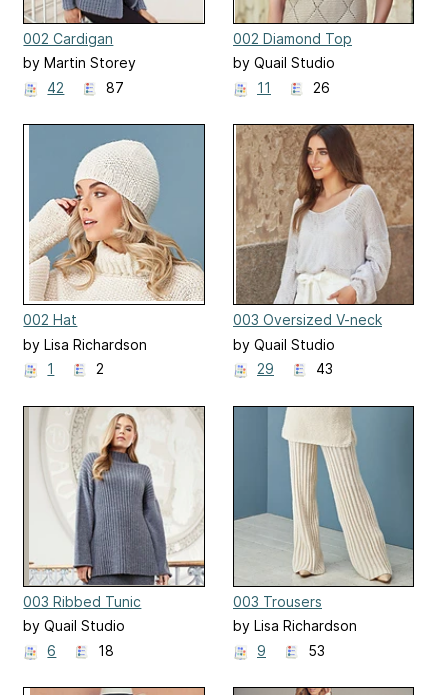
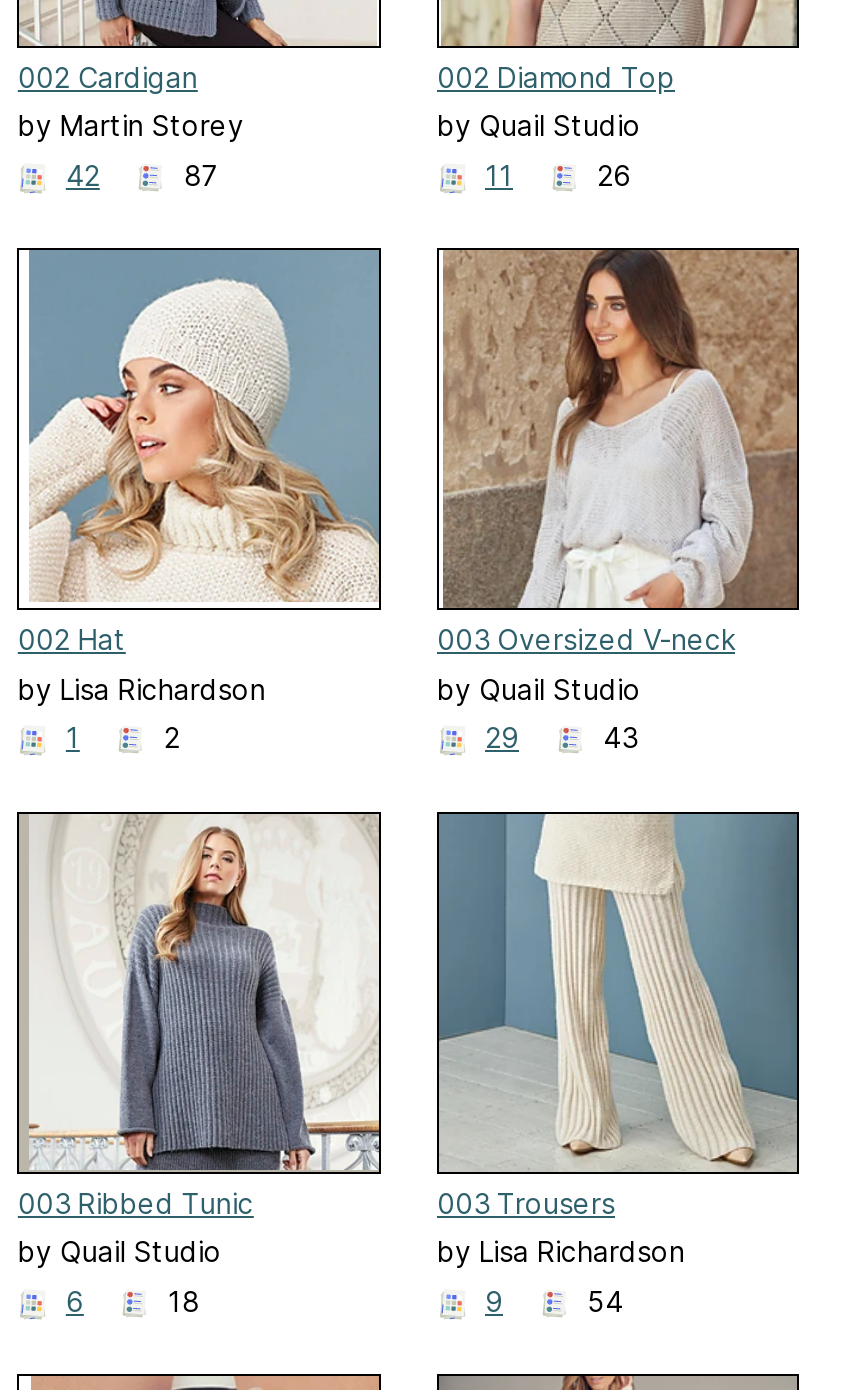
[308,642,325,659] 53 -> [587,1284,623,1318] 54

